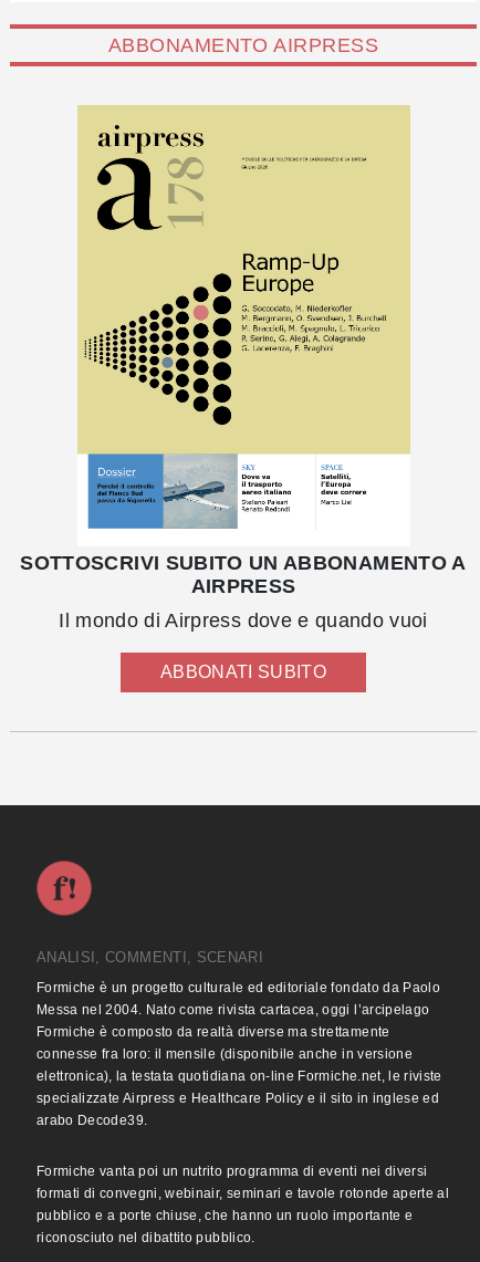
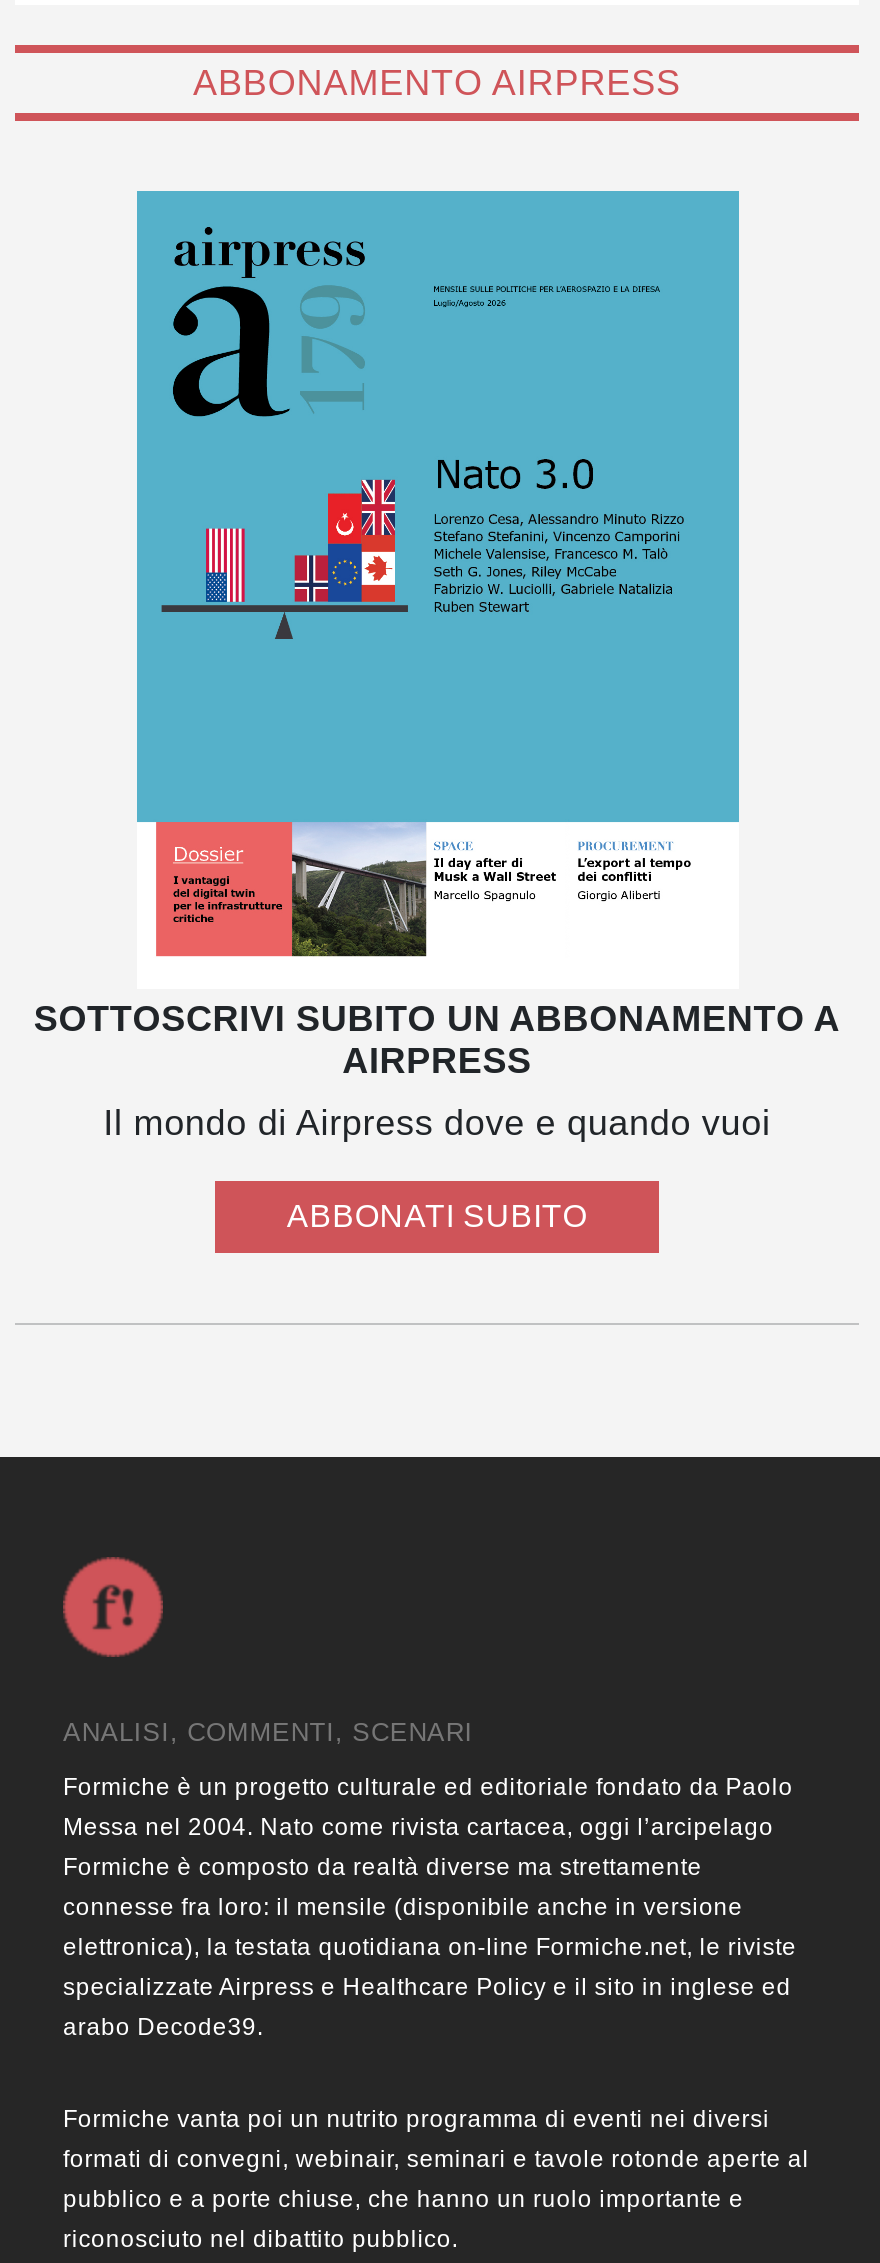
[77,105,410,530] [image] -> [135,190,741,958] [image]

